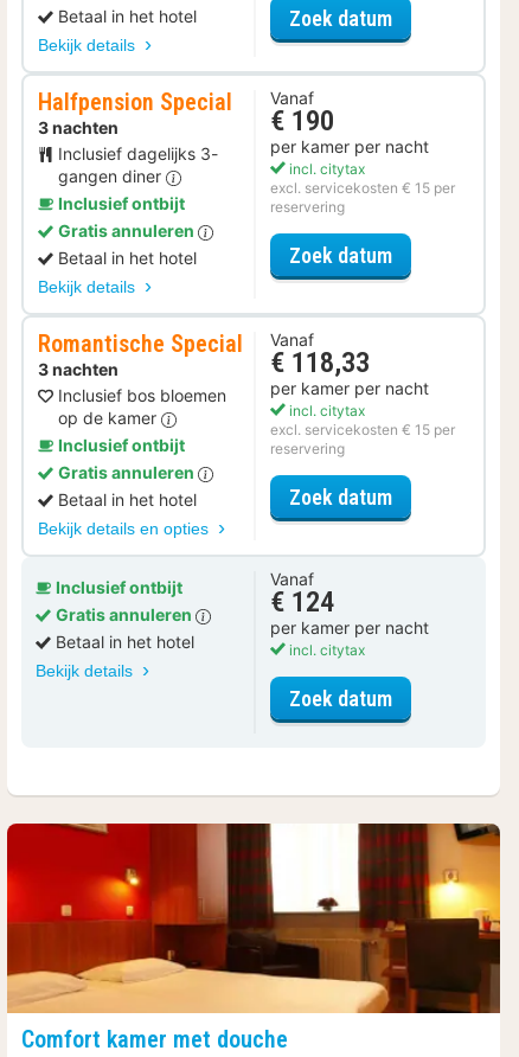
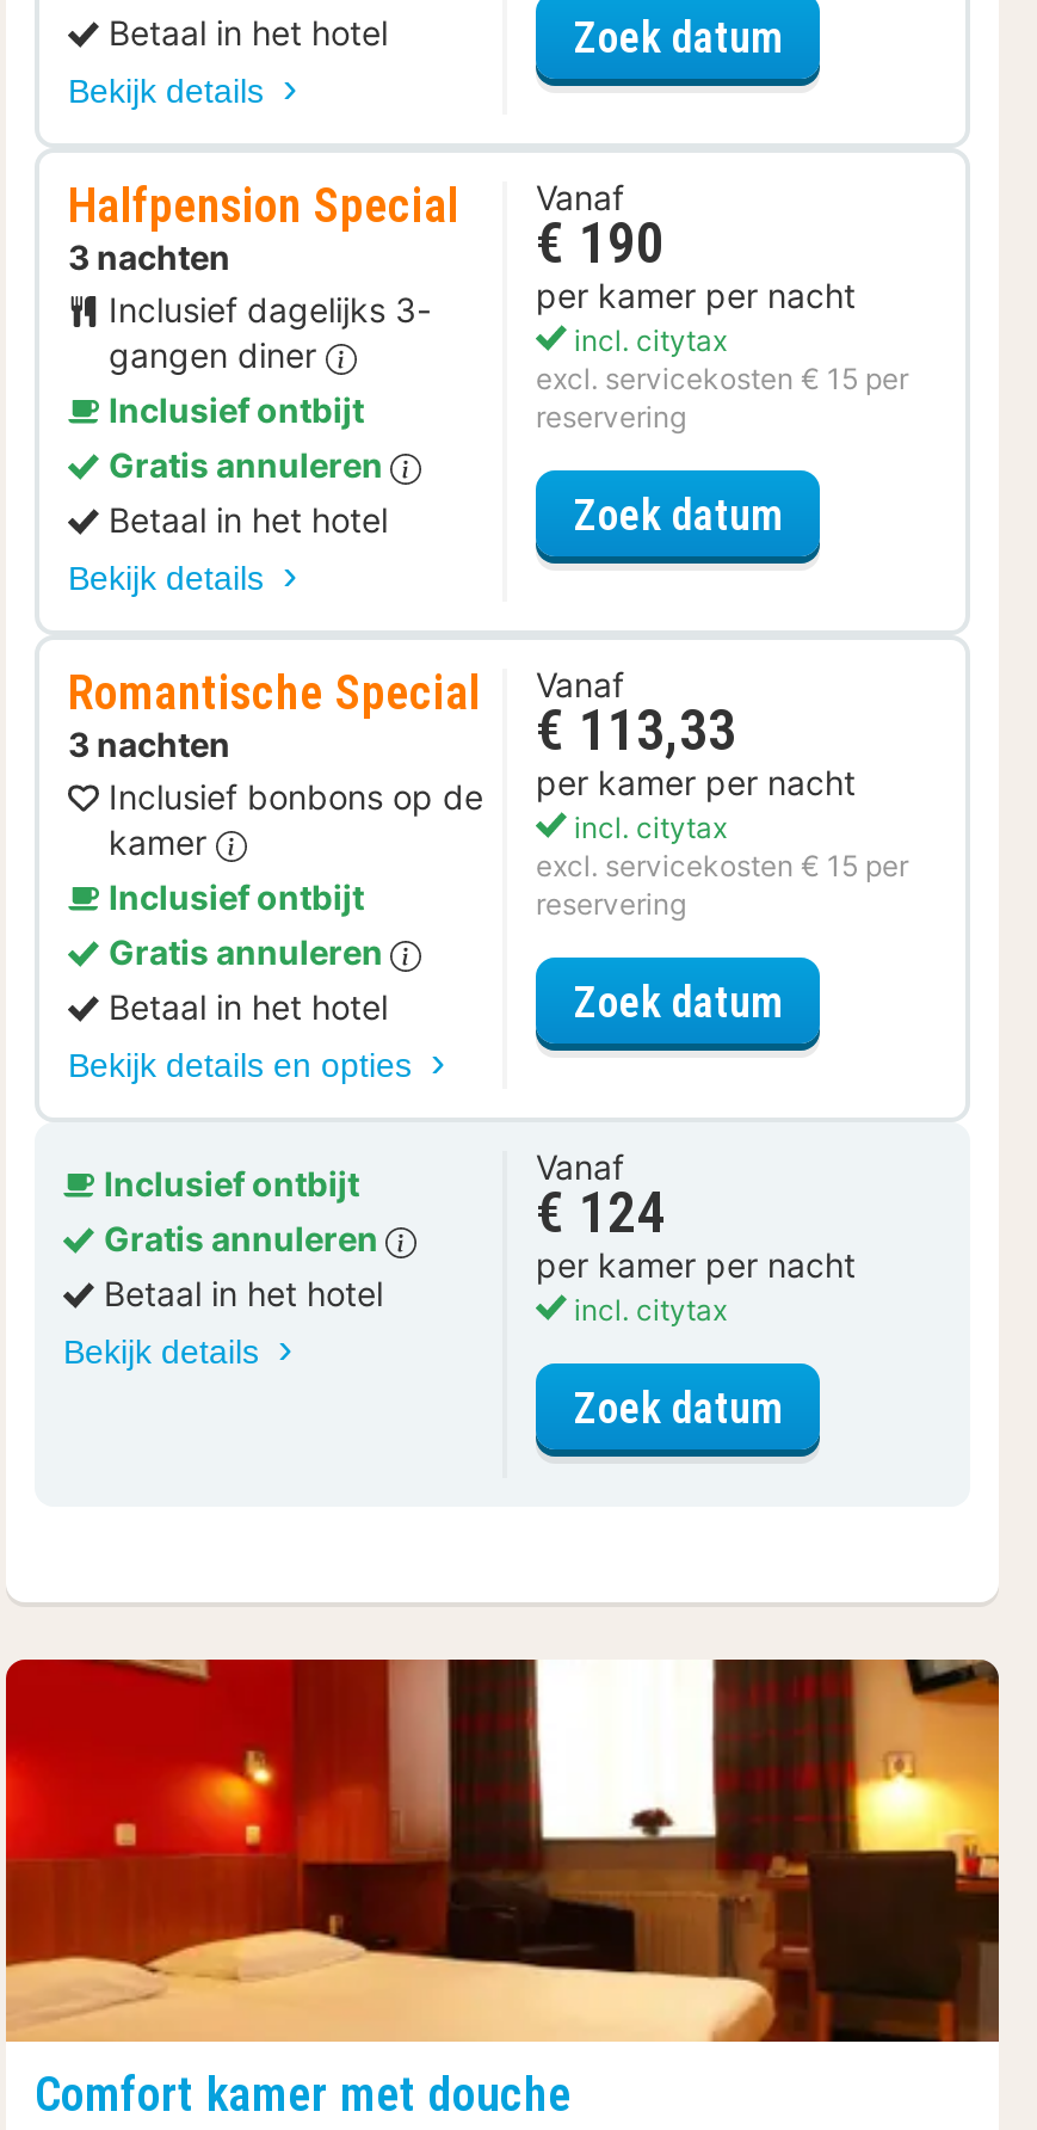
[270,346,370,379] € 118,33 -> [536,697,736,764] € 113,33
[58,385,226,428] Inclusief bos bloemen | op de kamer -> [109,776,483,862] Inclusief bonbons op de | kamer

